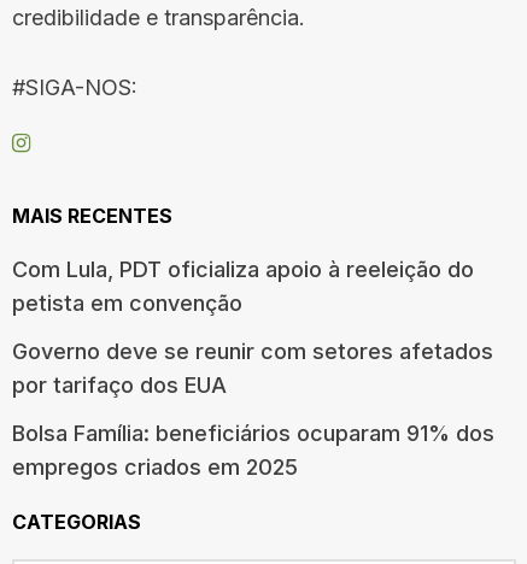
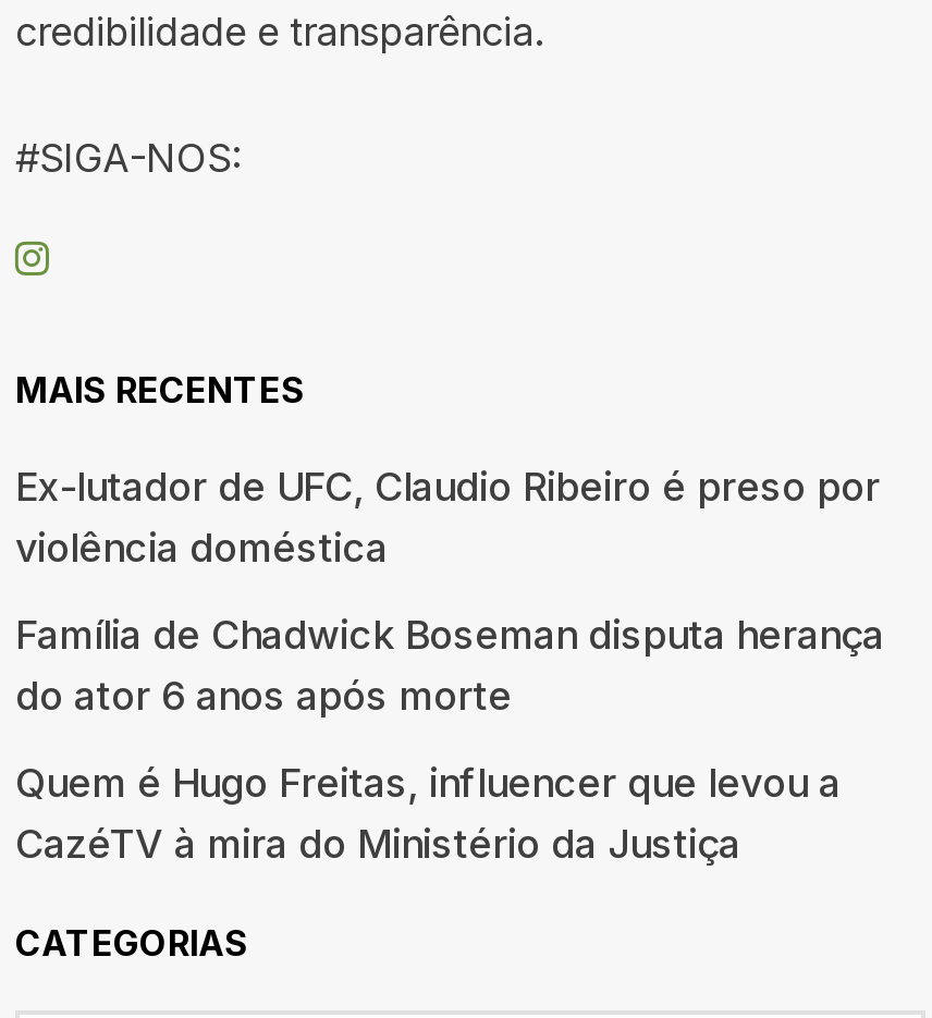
[12,256,474,316] Com Lula, PDT oficializa apoio à reeleição do | petista em convenção -> [15,463,880,570] Ex-lutador de UFC, Claudio Ribeiro é preso por | violência doméstica
[12,338,493,397] Governo deve se reunir com setores afetados | por tarifaço dos EUA -> [15,611,884,718] Família de Chadwick Boseman disputa herança | do ator 6 anos após morte
[12,420,494,479] Bolsa Família: beneficiários ocuparam 91% dos | empregos criados em 2025 -> [15,760,841,866] Quem é Hugo Freitas, influencer que levou a | CazéTV à mira do Ministério da Justiça

